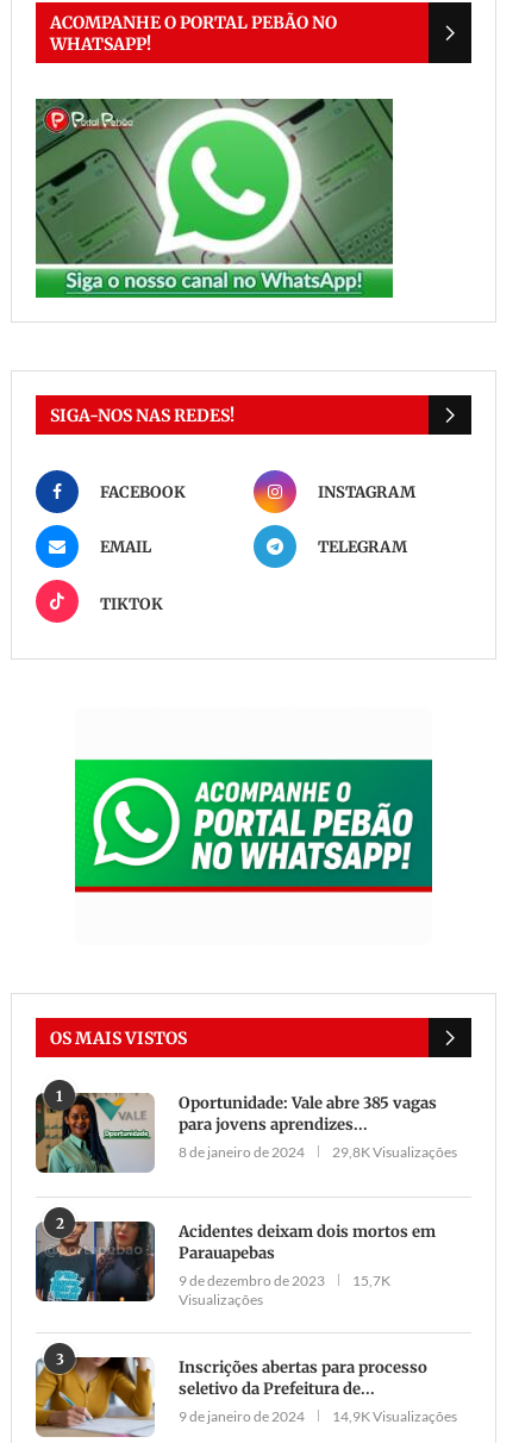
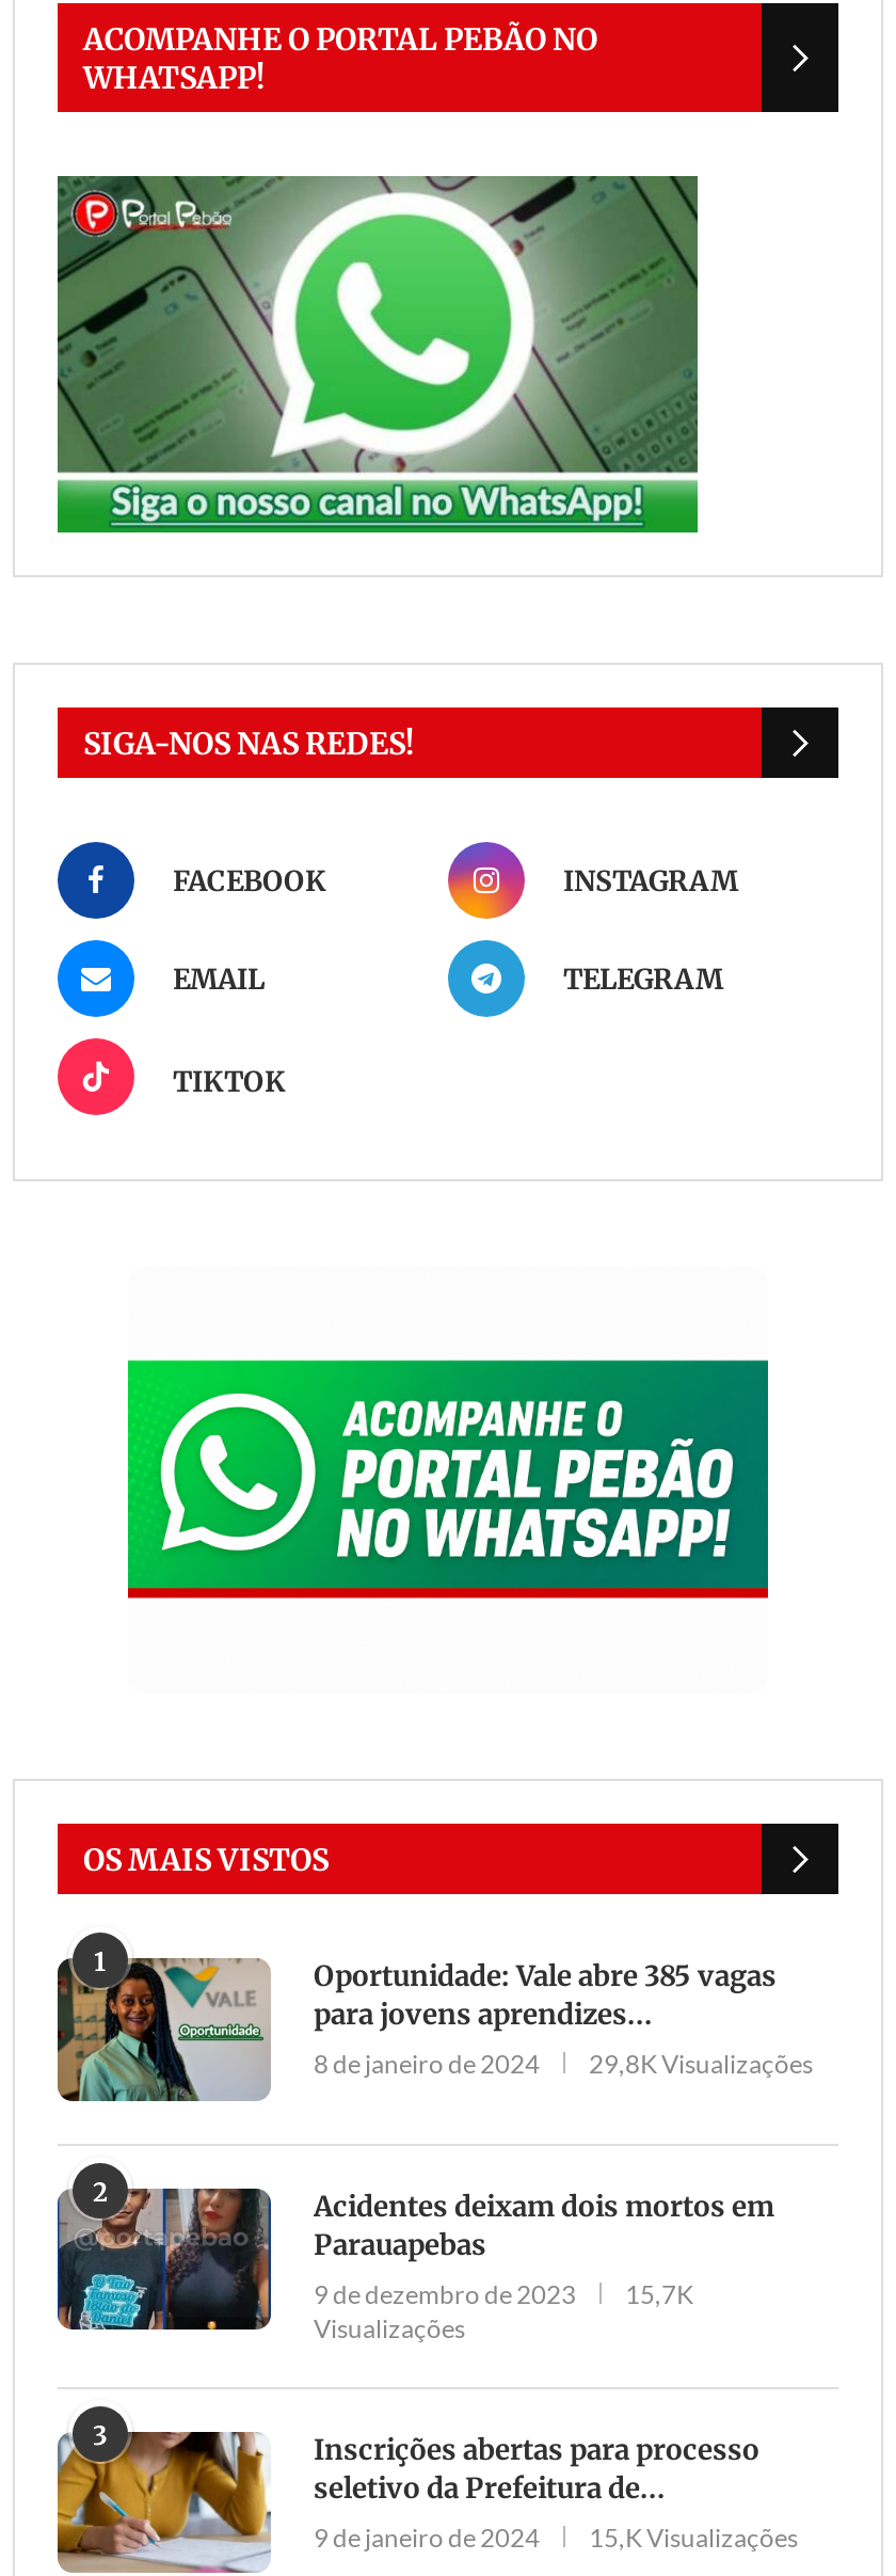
[332,1407,457,1425] 14,9K Visualizações -> [589,2521,798,2553] 15,K Visualizações

